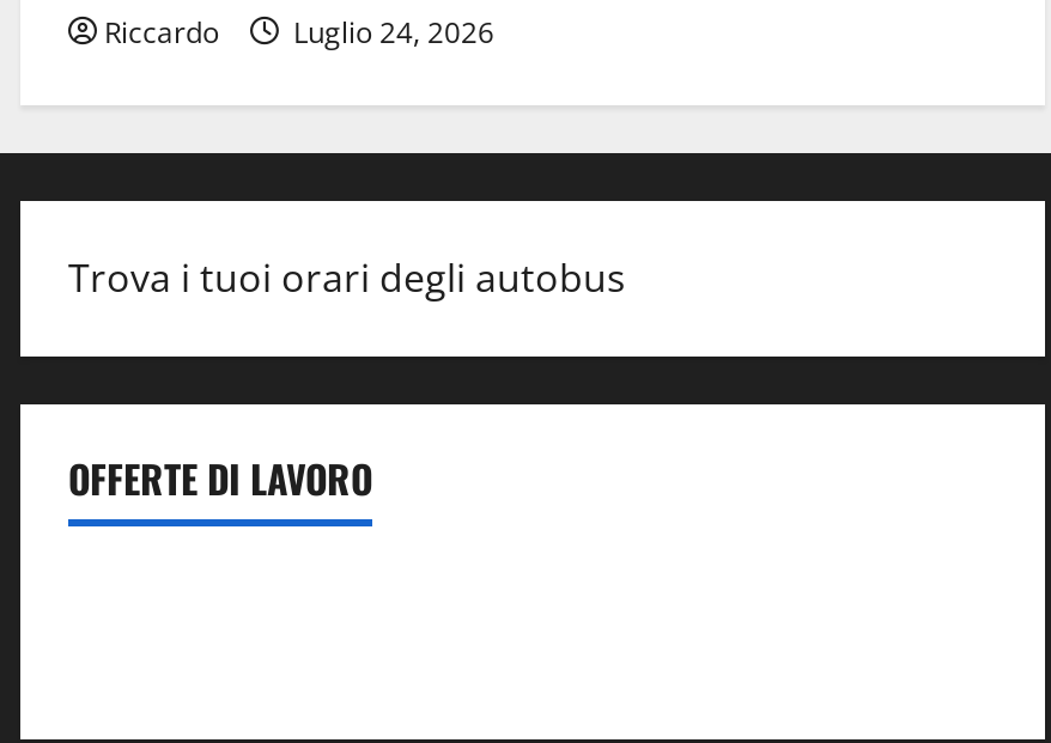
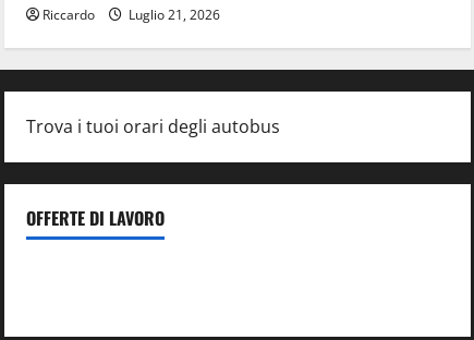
[104,12,494,53] Riccardo Luglio 24, 2026 -> [42,6,220,24] Riccardo Luglio 21, 2026

